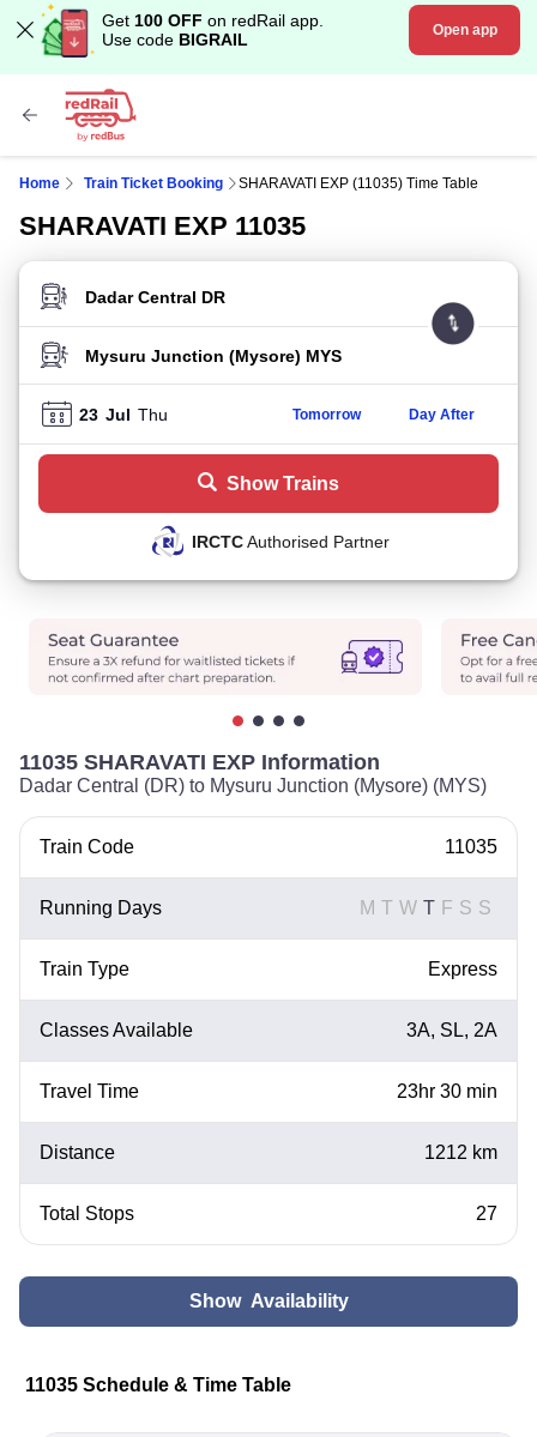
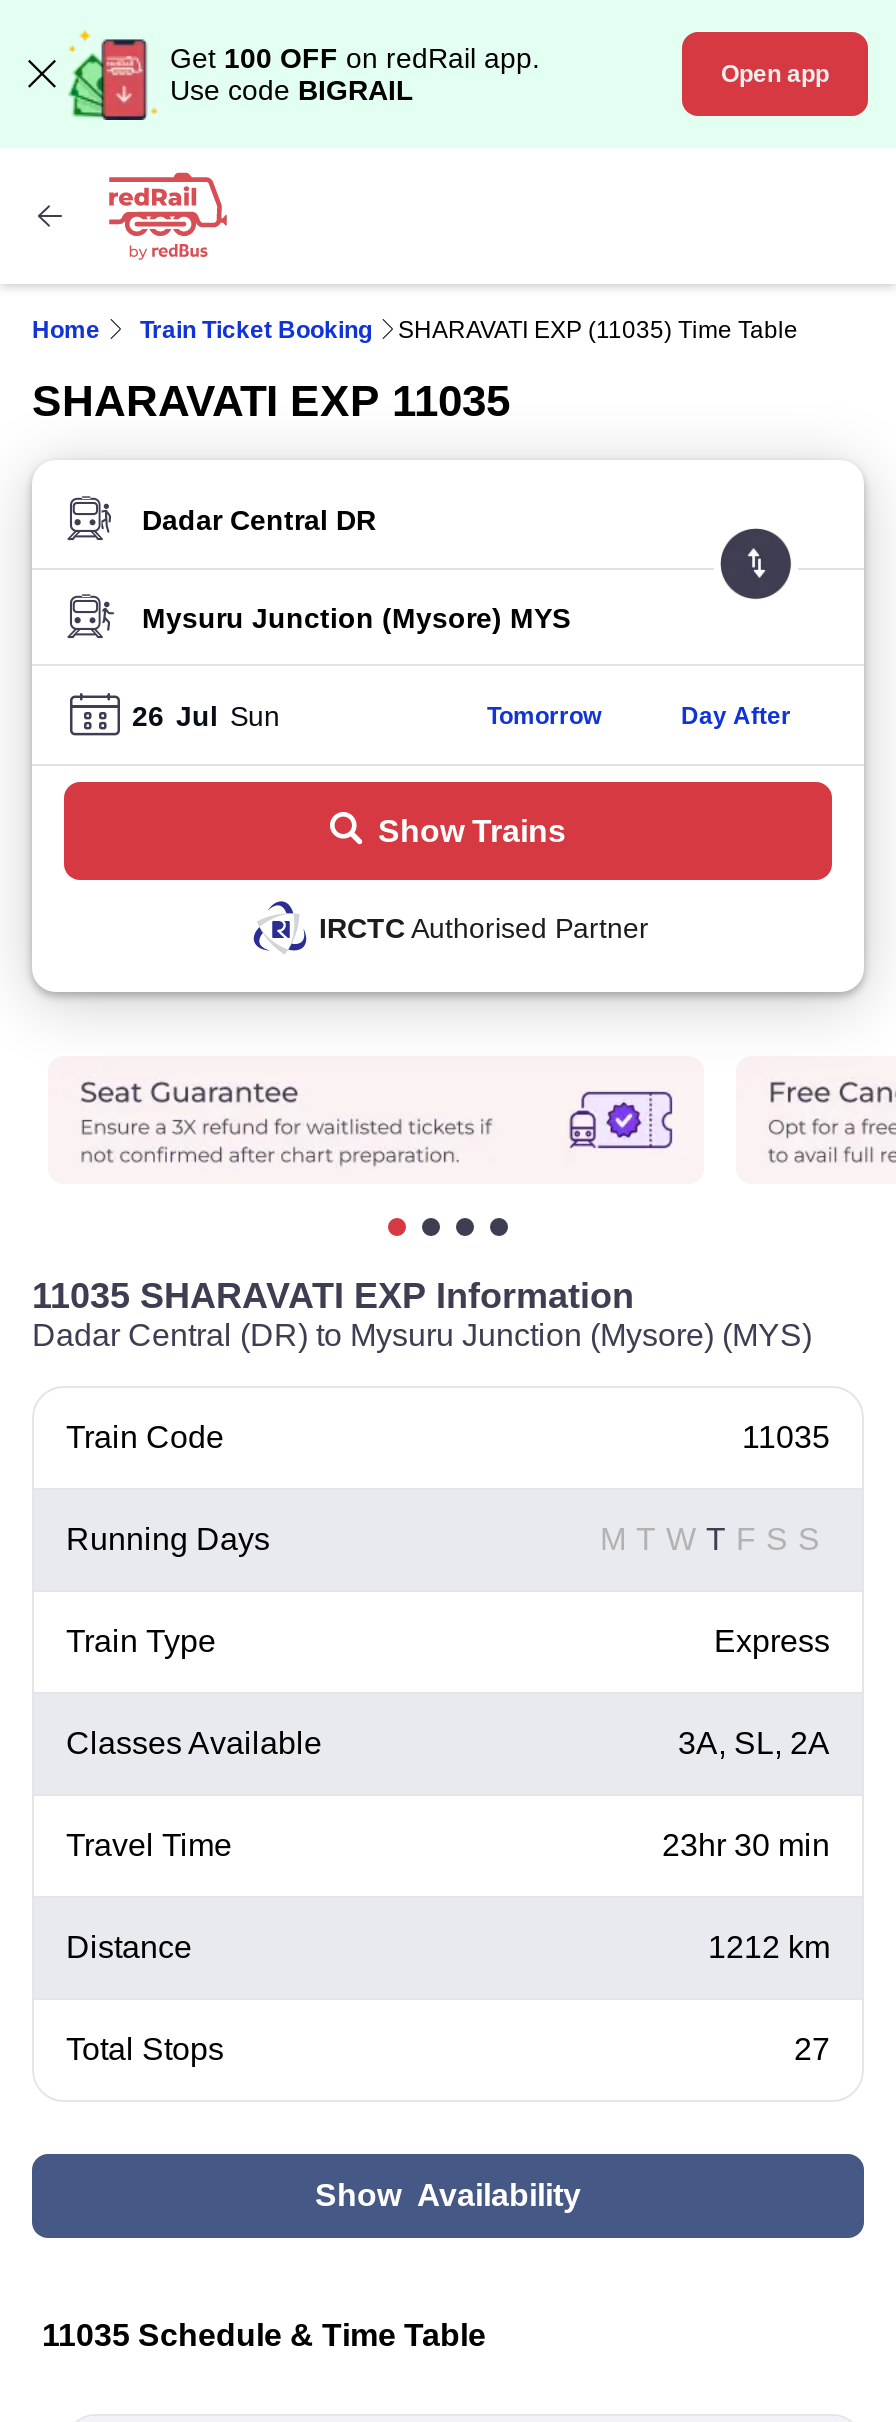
[79,404,168,424] 23 Jul Thu -> [132,699,280,731] 26 Jul Sun

